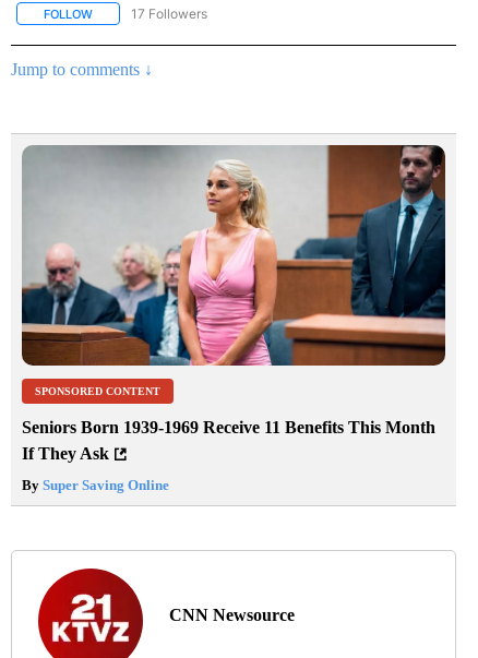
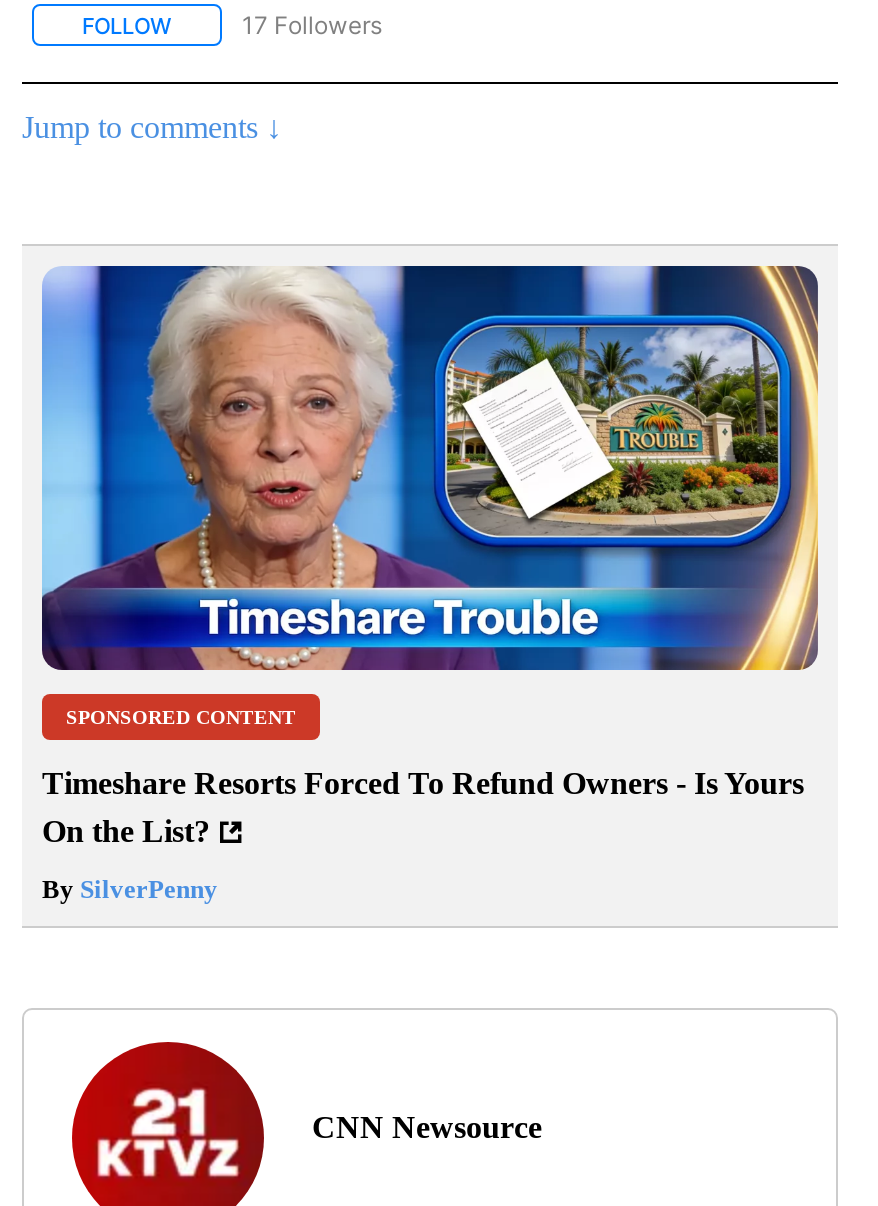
[21,144,446,367] [image] -> [42,264,820,672] [image]
[22,418,435,463] Seniors Born 1939-1969 Receive 11 Benefits This Month | If They Ask -> [42,767,804,849] Timeshare Resorts Forced To Refund Owners - Is Yours | On the List?
[22,477,169,494] By Super Saving Online -> [42,875,218,905] By SilverPenny

